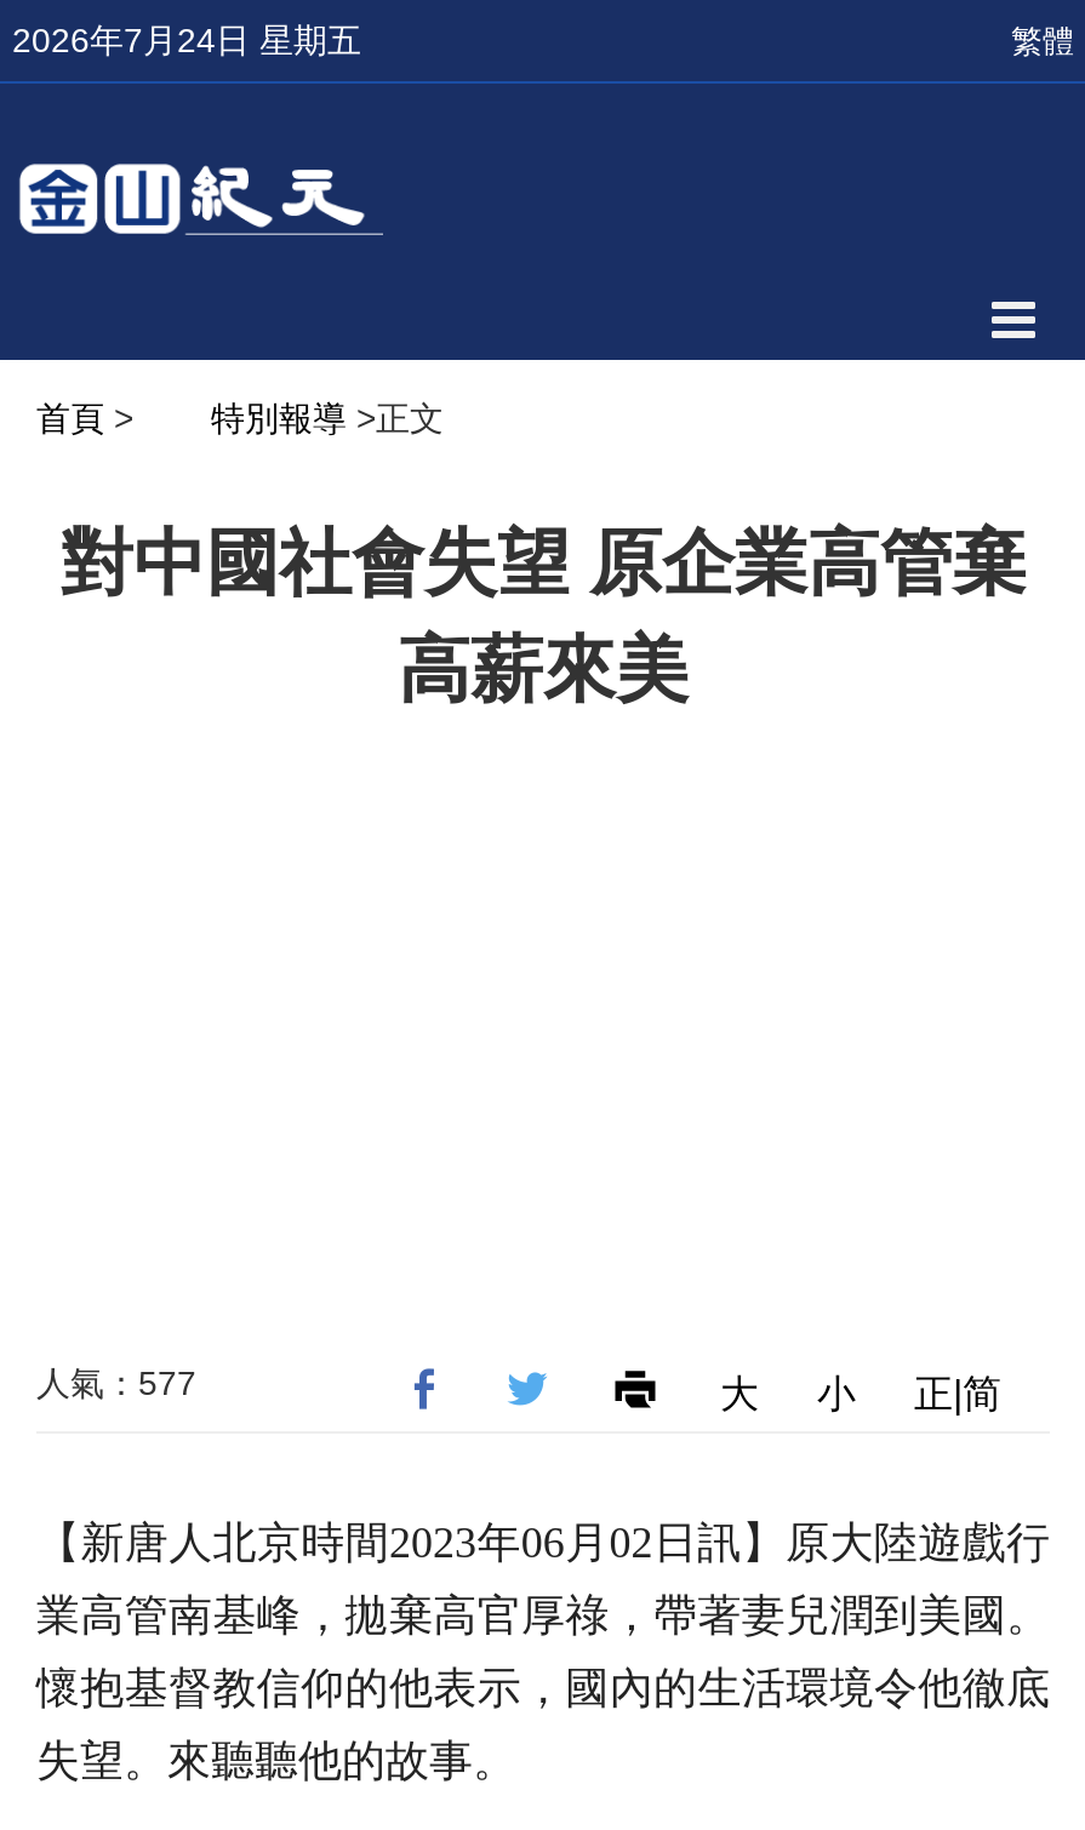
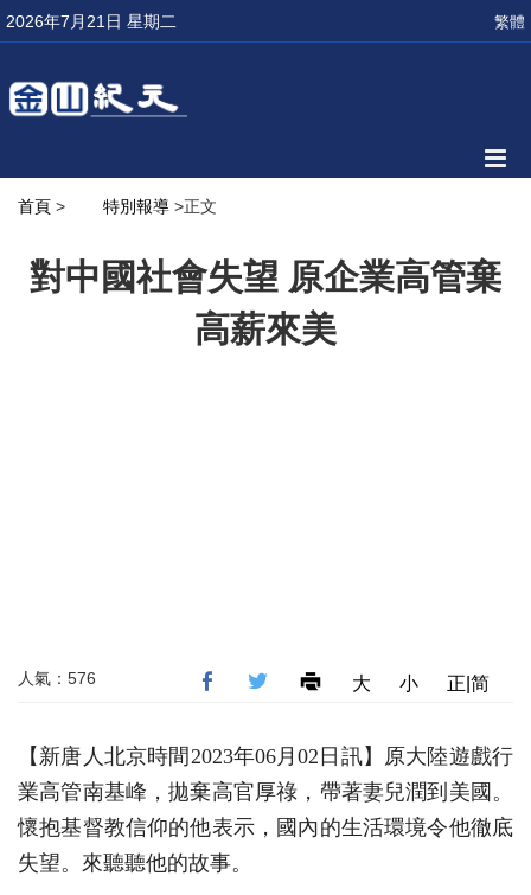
[12,21,361,59] 2026年7月24日 星期五 -> [6,12,177,31] 2026年7月21日 星期二
[36,1364,196,1402] 人氣：577 -> [18,669,96,688] 人氣：576

